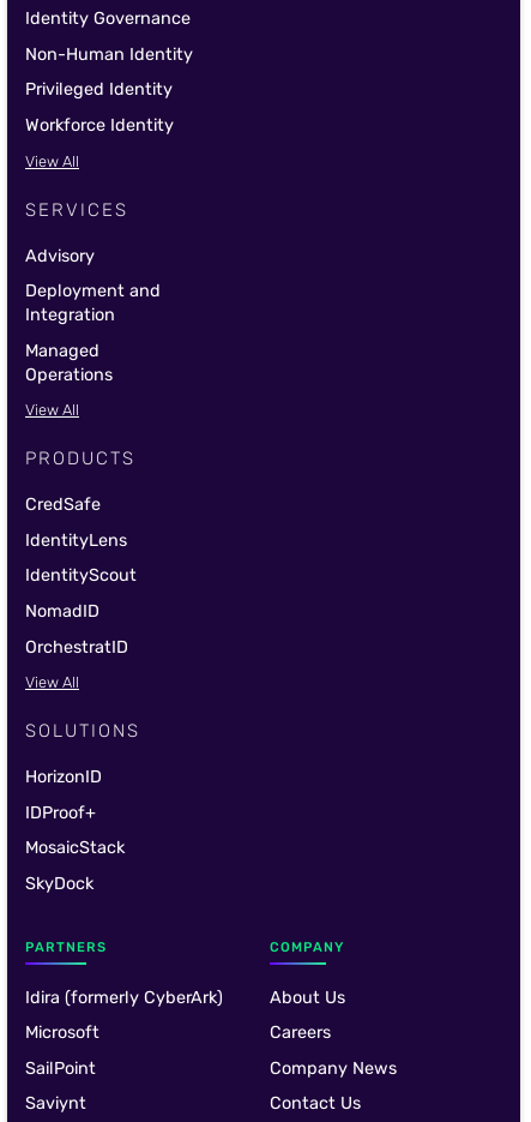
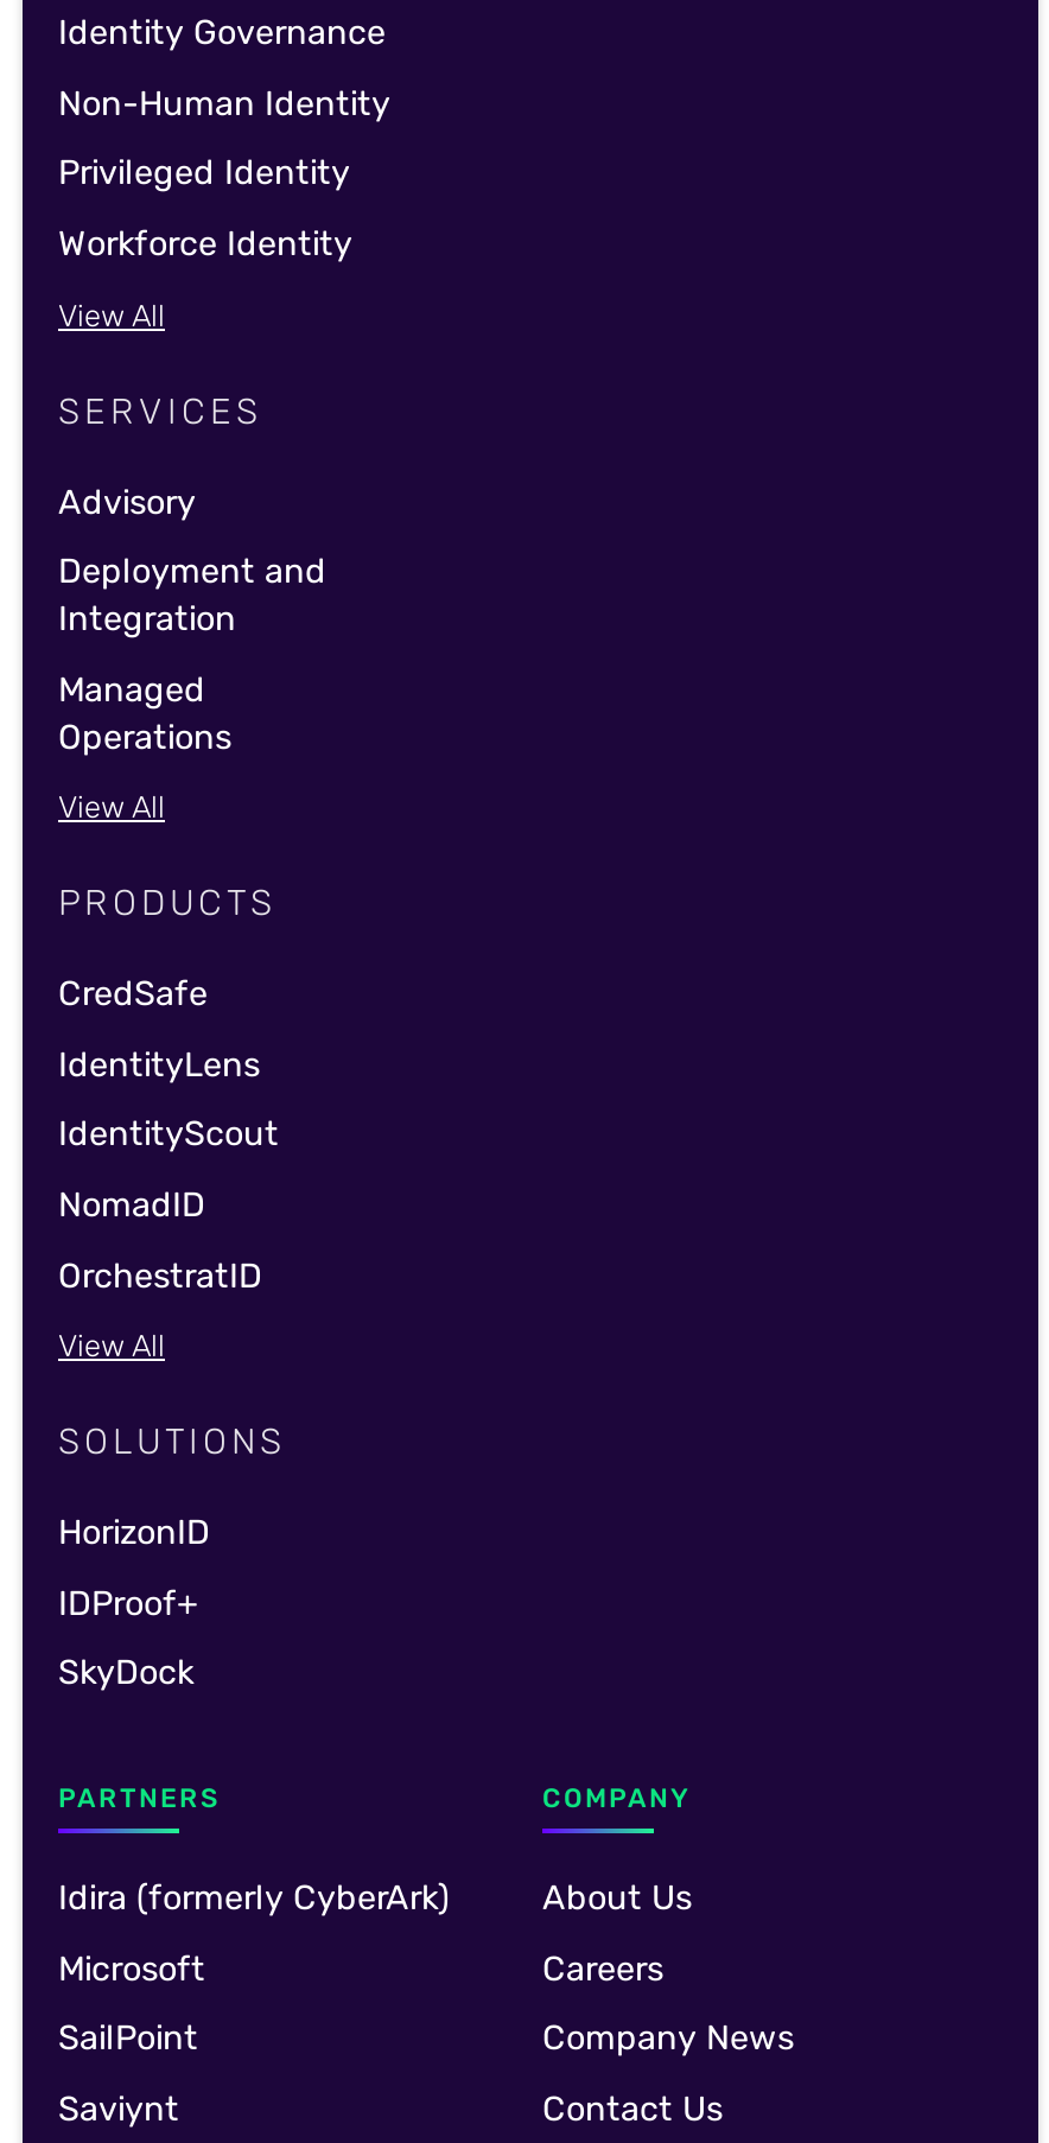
[25,838,125,858] MosaicStack -> none

